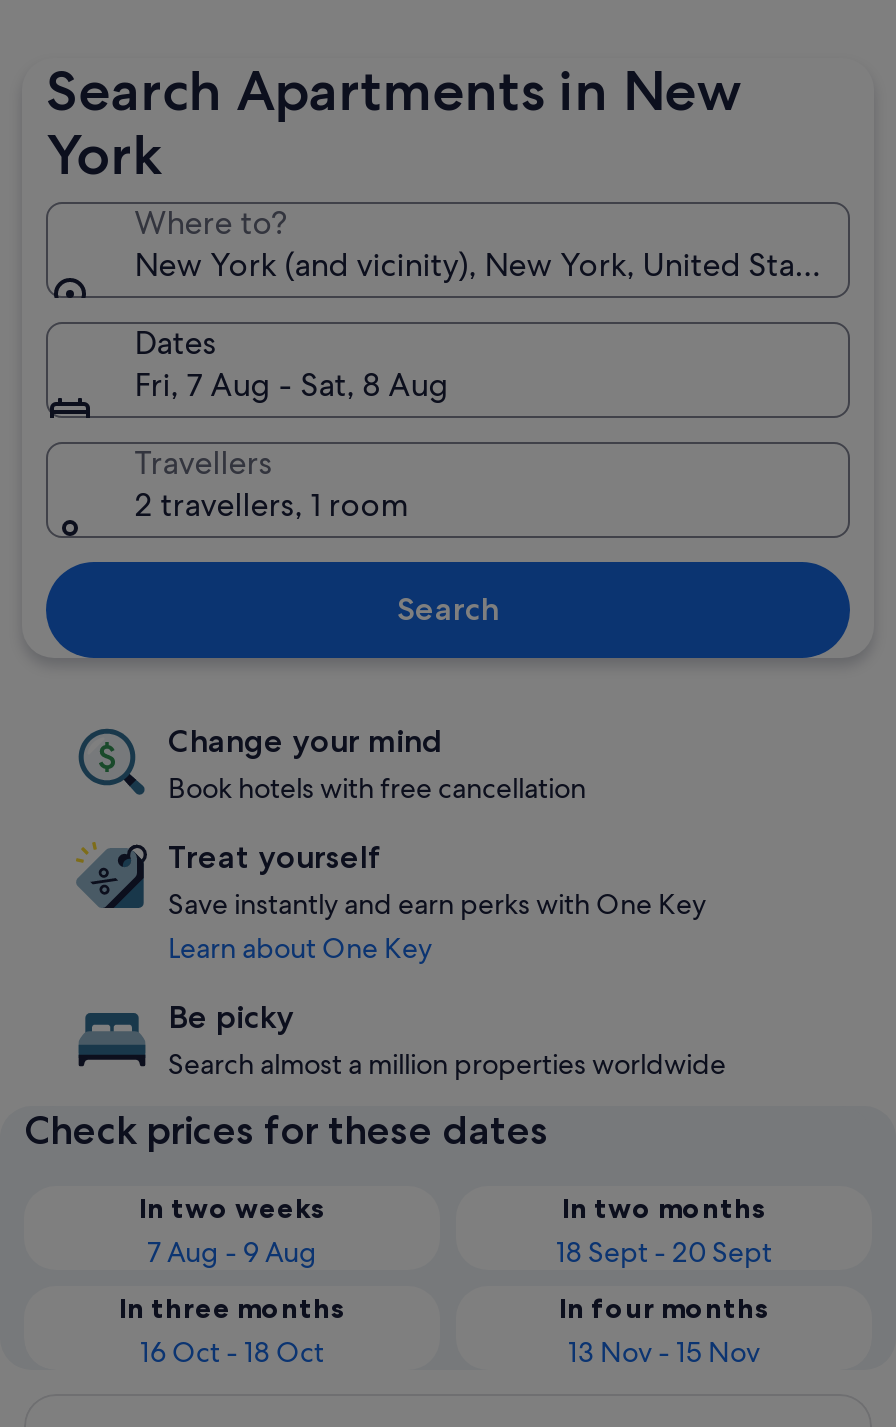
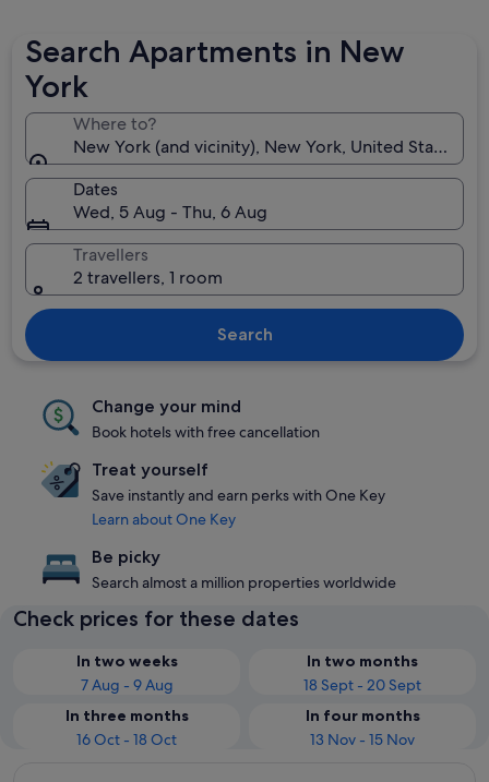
[134,364,448,406] Fri, 7 Aug - Sat, 8 Aug -> [73,201,268,224] Wed, 5 Aug - Thu, 6 Aug

